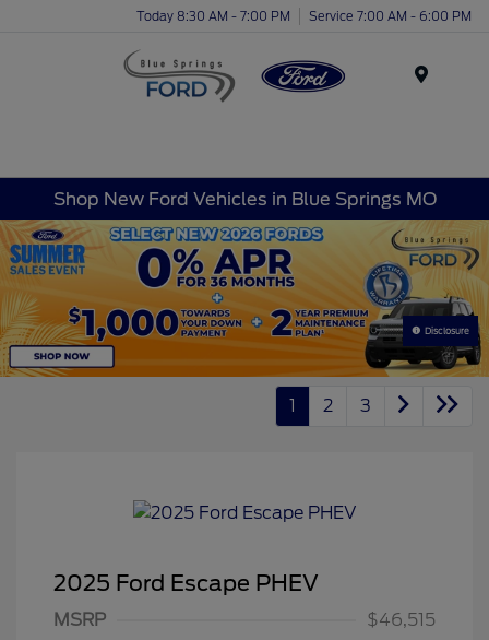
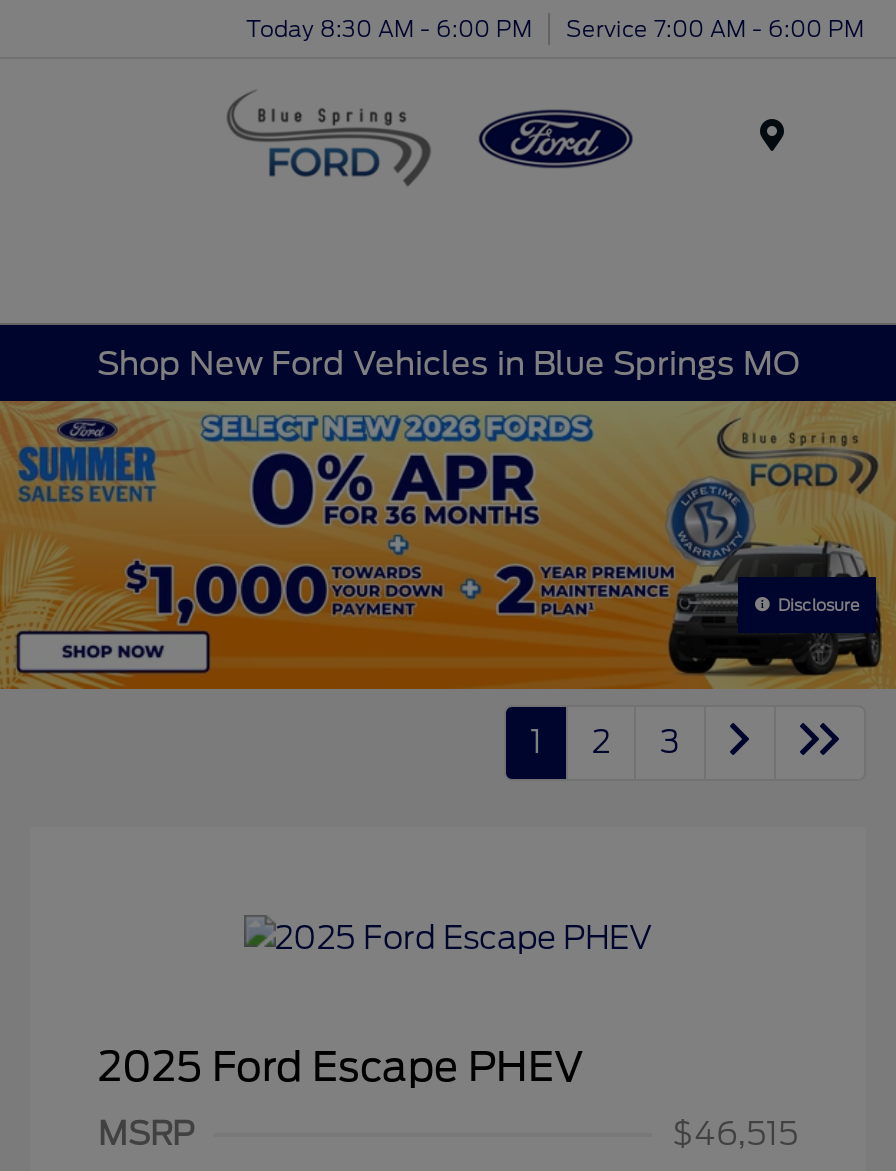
[136,8,472,23] Today 8:30 AM - 7:00 PM Service 7:00 AM - 6:00 PM -> [246,14,864,42] Today 8:30 AM - 6:00 PM Service 7:00 AM - 6:00 PM

